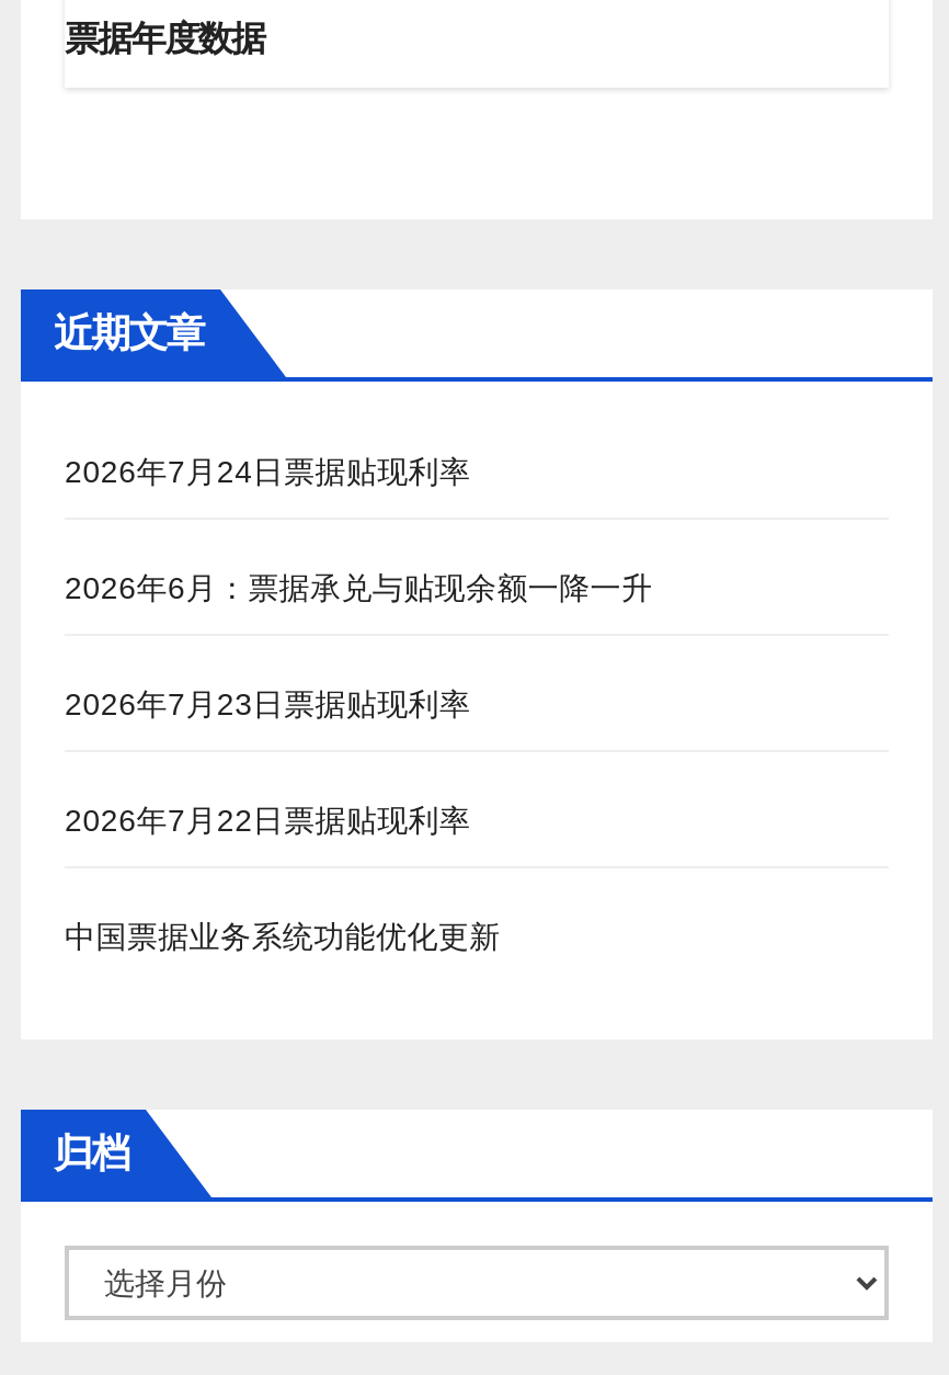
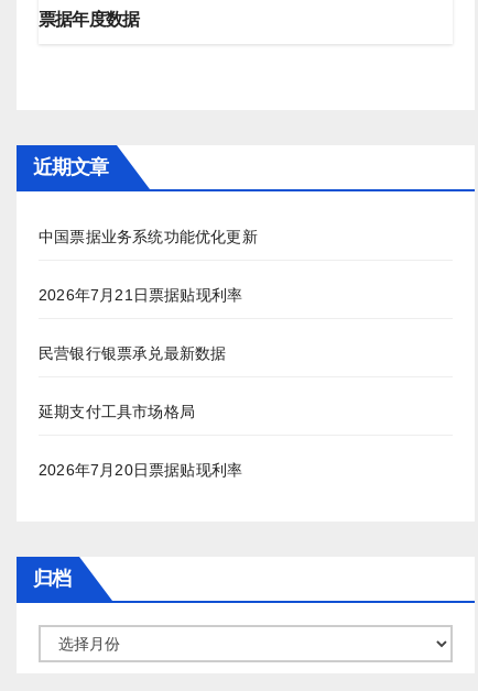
[65,454,652,838] 2026年7月24日票据贴现利率 | 2026年6月：票据承兑与贴现余额一降一升 | 2026年7月23日票据贴现利率 | 2026年7月22日票据贴现利率 -> none
moved [65,919,500,954] -> [39,228,258,245]: 中国票据业务系统功能优化更新
none -> [39,286,243,479] 2026年7月21日票据贴现利率 | 民营银行银票承兑最新数据 | 延期支付工具市场格局 | 2026年7月20日票据贴现利率

